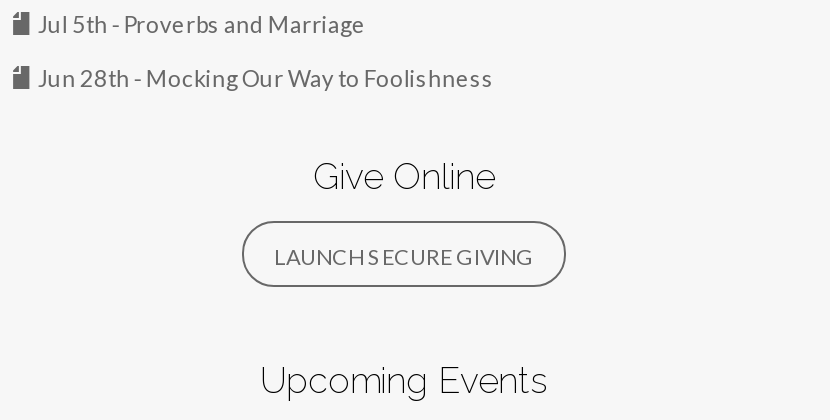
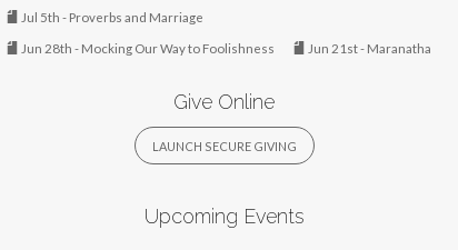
none -> [306,41,432,55] Jun 21st - Maranatha

